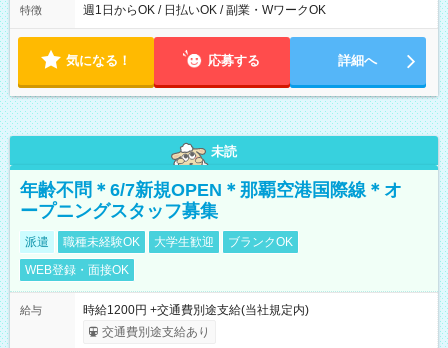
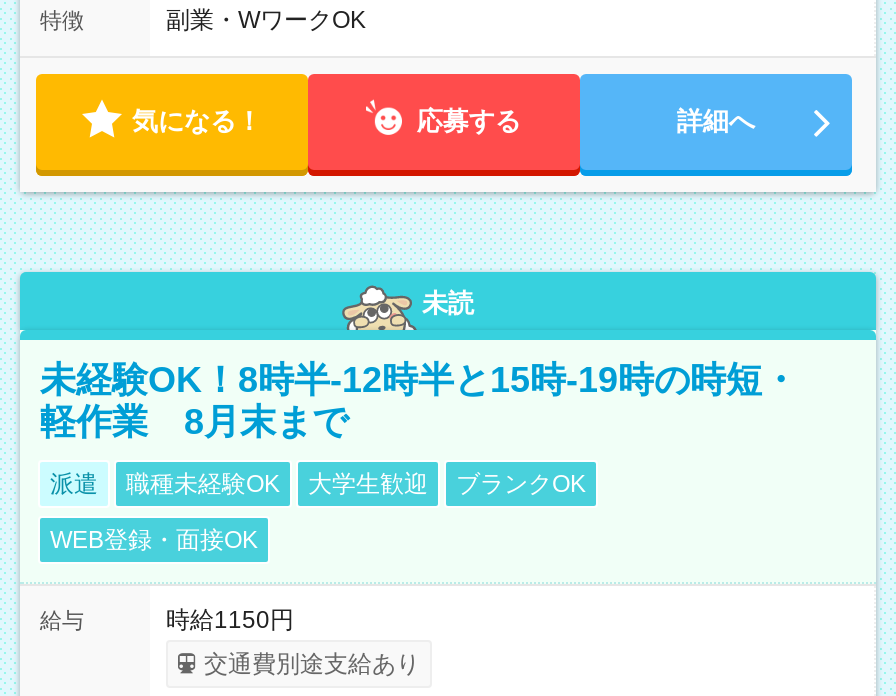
[83,3,326,17] 週1日からOK / 日払いOK / 副業・WワークOK -> [166,6,366,34] 副業・WワークOK
[20,180,402,221] 年齢不問＊6/7新規OPEN＊那覇空港国際線＊オ | ープニングスタッフ募集 -> [40,360,798,442] 未経験OK！8時半-12時半と15時-19時の時短・ | 軽作業 8月末まで
[83,303,309,317] 時給1200円 +交通費別途支給(当社規定内) -> [166,606,294,634] 時給1150円

